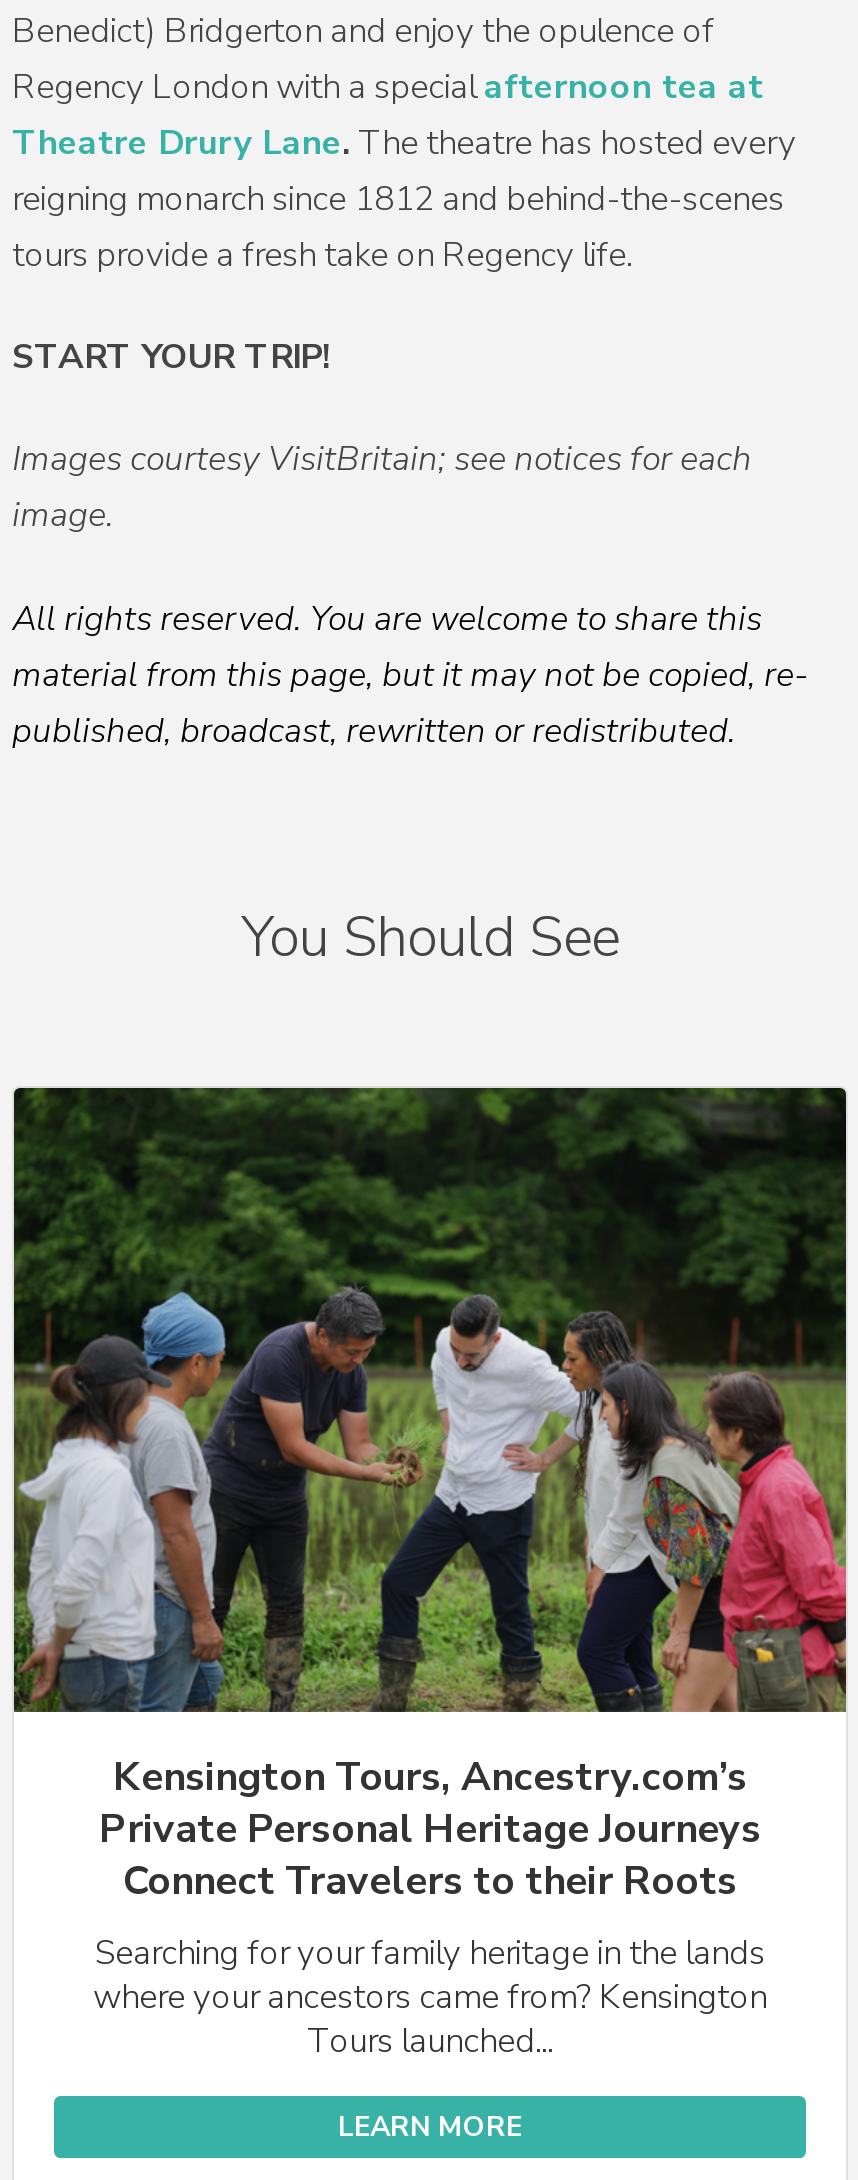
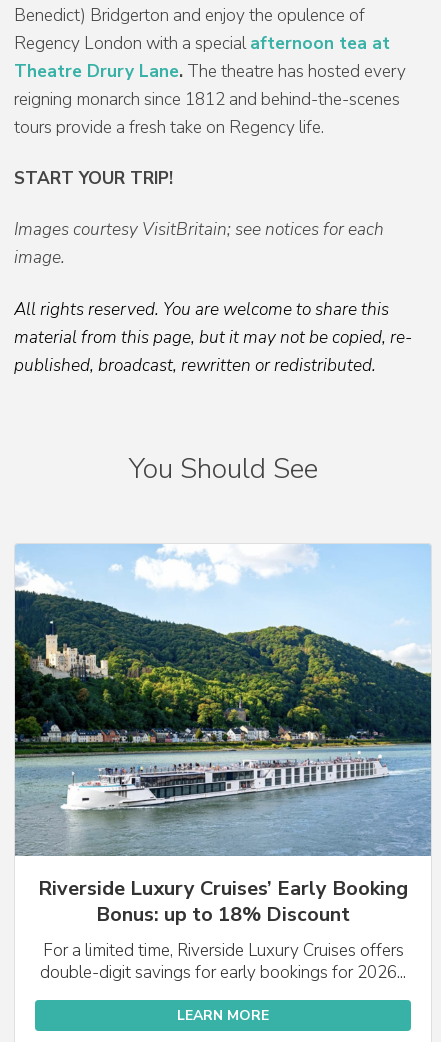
[12,1086,848,2064] [image] | Kensington Tours, Ancestry.com’s | Private Personal Heritage Journeys | Connect Travelers to their Roots | Searching for your family heritage in the lands | where your ancestors came from? Kensington | Tours launched... -> [14,544,432,984] [image] | Riverside Luxury Cruises’ Early Booking | Bonus: up to 18% Discount | For a limited time, Riverside Luxury Cruises offers | double-digit savings for early bookings for 2026...

